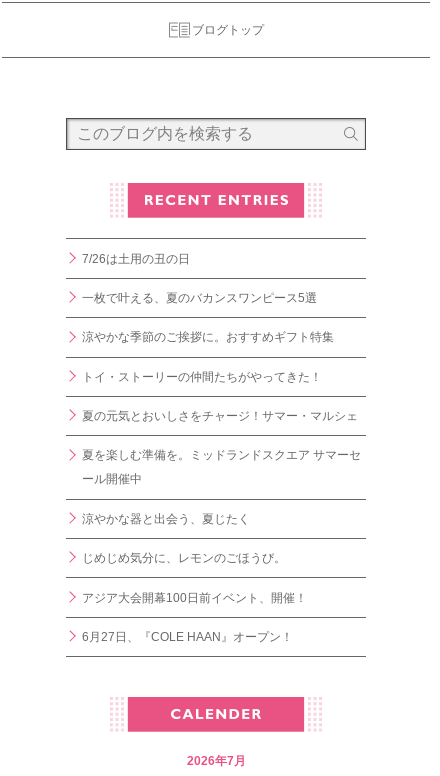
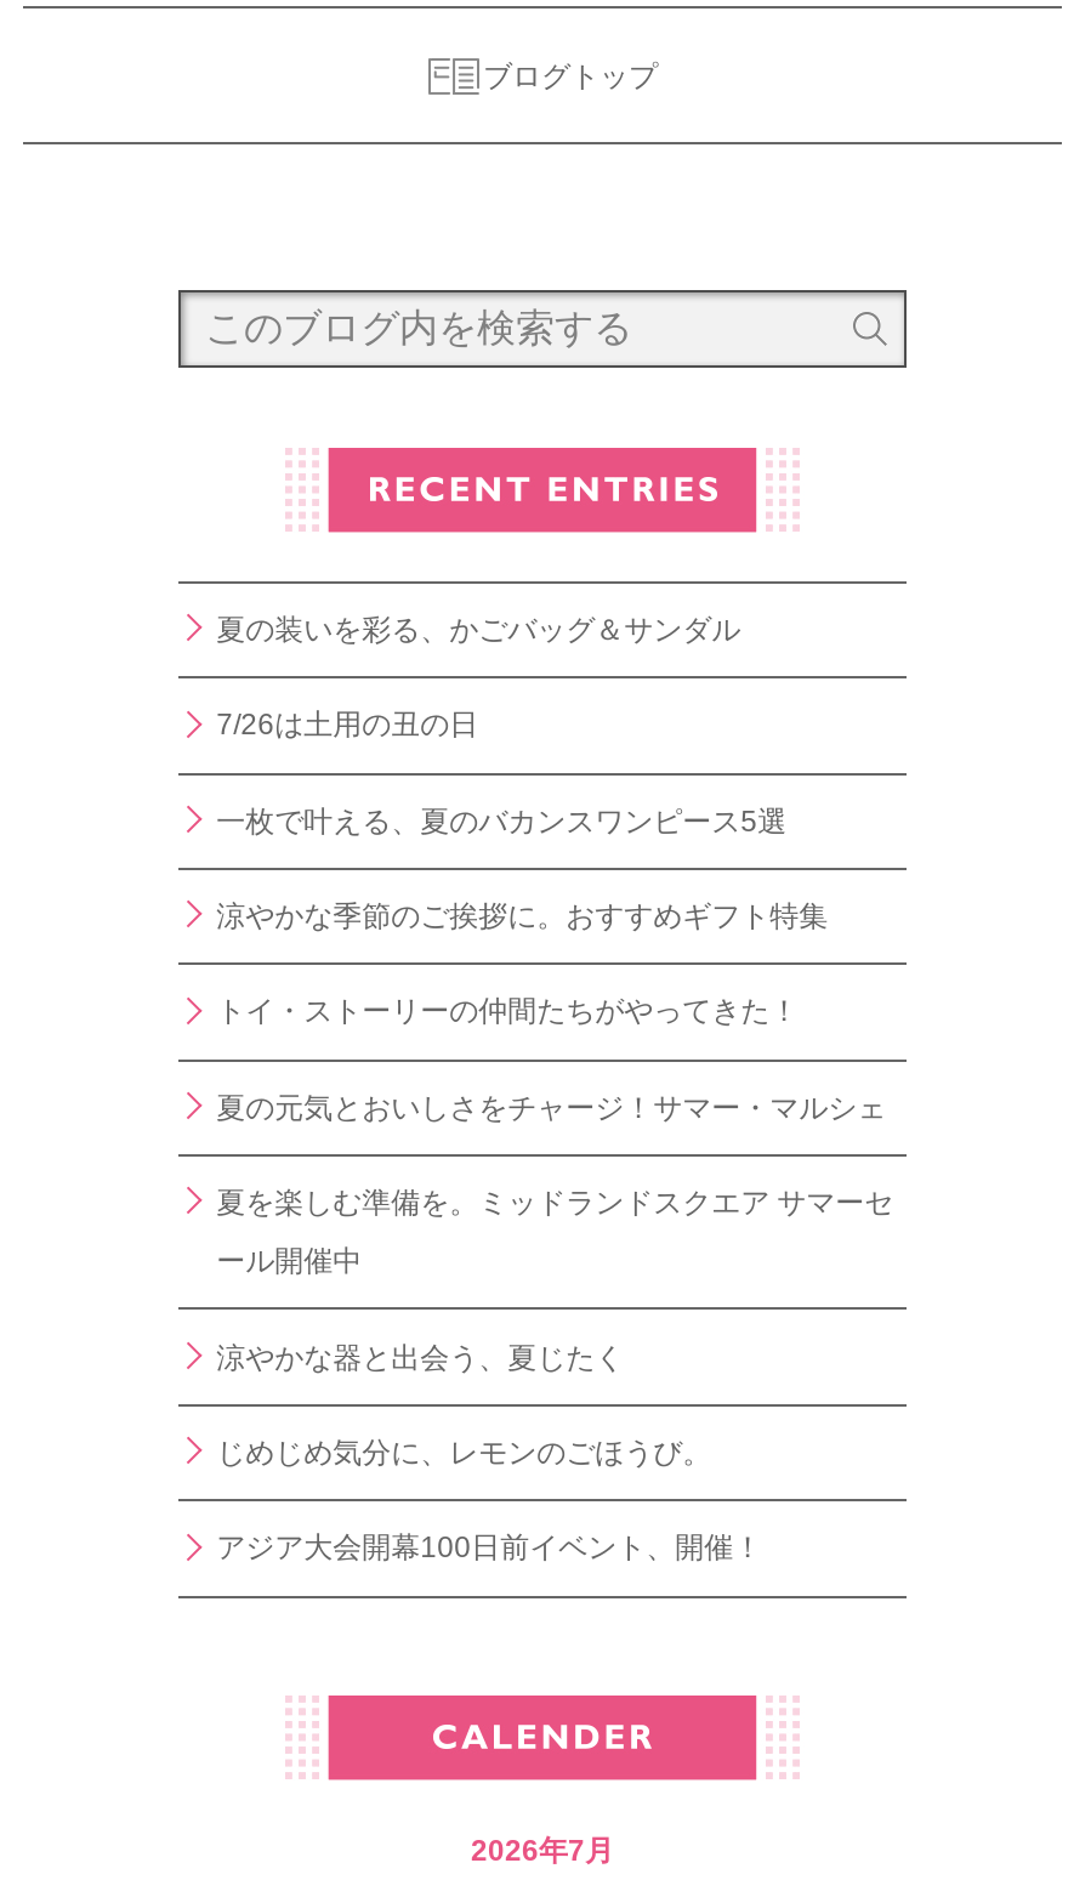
none -> [216,613,741,647] 夏の装いを彩る、かごバッグ＆サンダル
moved [82,252,361,605] -> [216,709,893,1566]: 7/26は土用の丑の日 | 一枚で叶える、夏のバカンスワンピース5選 | 涼やかな季節のご挨拶に。おすすめギフト特集 | ... | じめじめ気分に、レモンのごほうび。 | アジア大会開幕100日前イベント、開催！
[82,630,293,644] 6月27日、『COLE HAAN』オープン！ -> none

